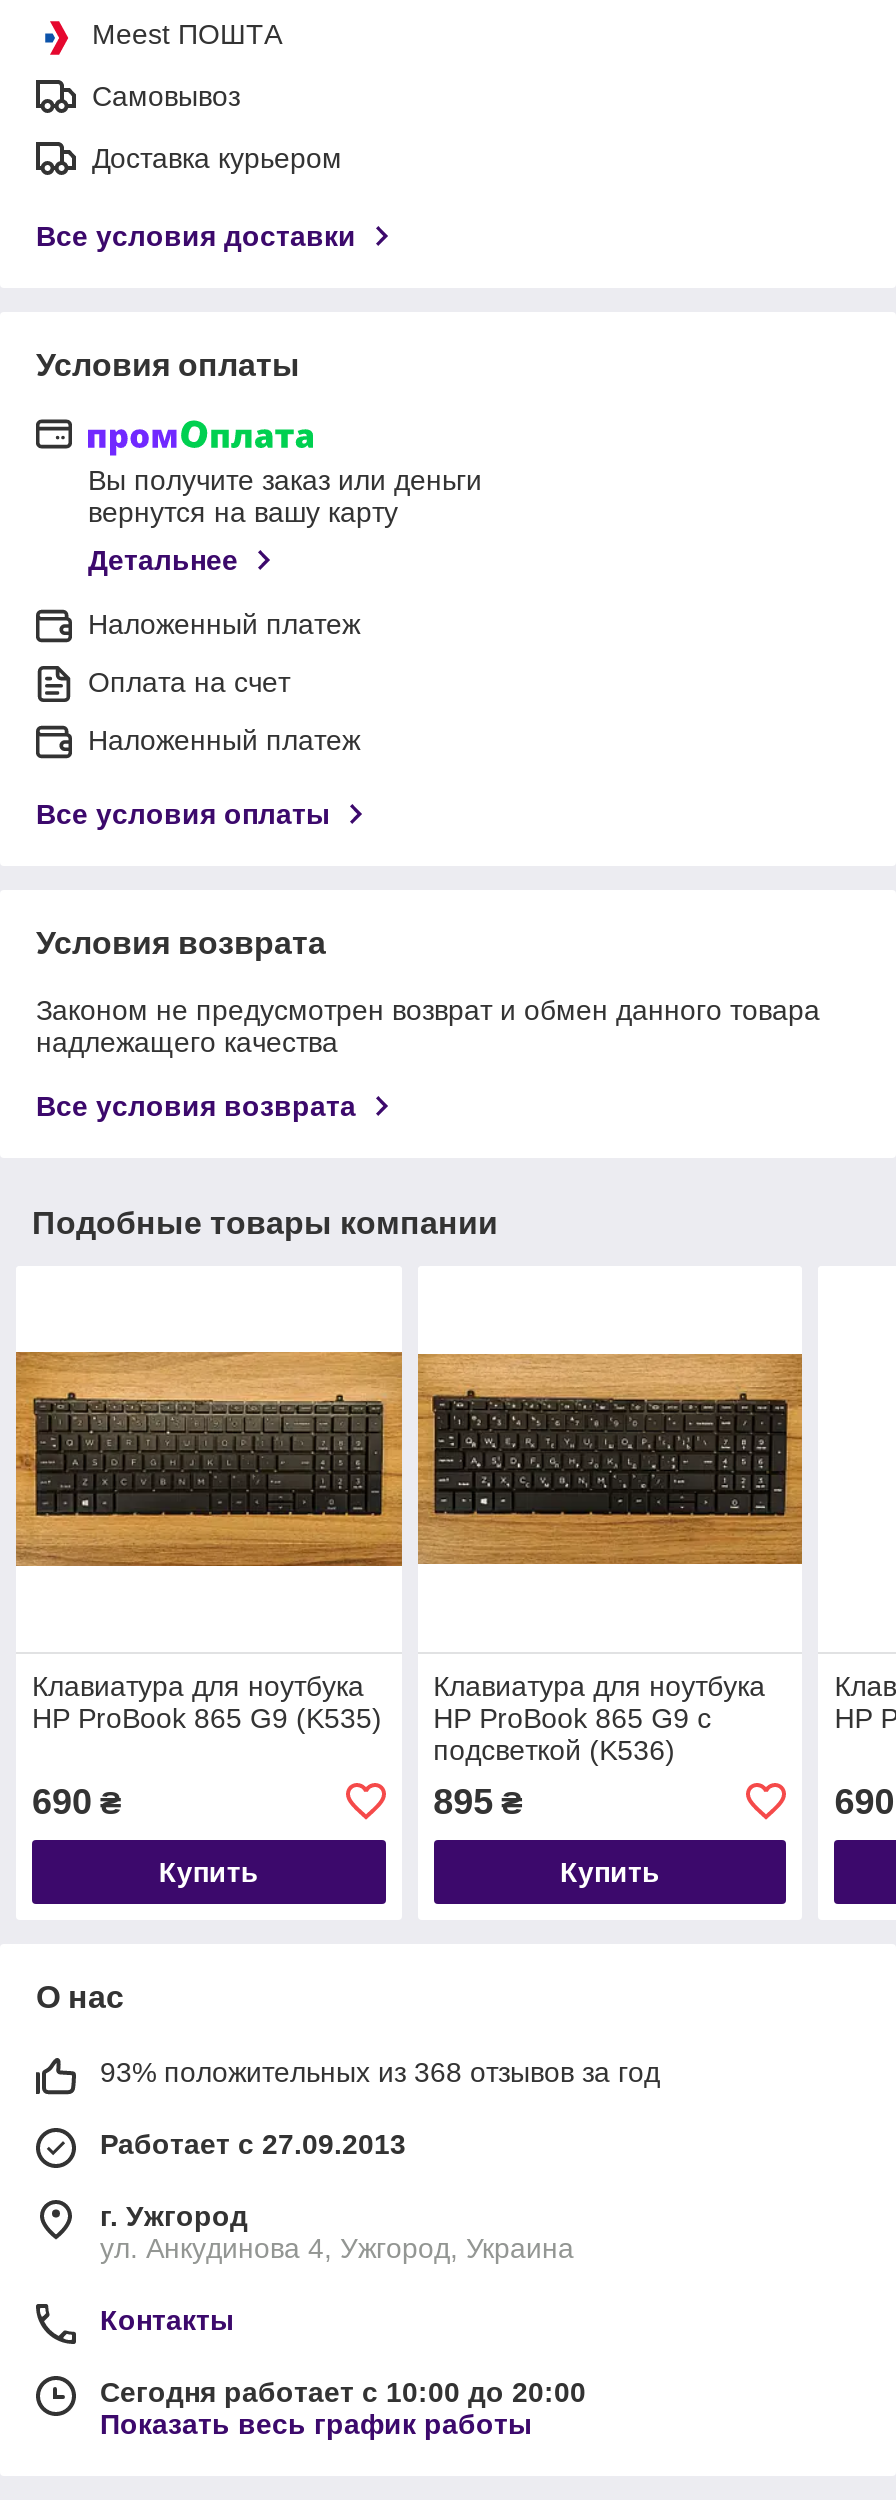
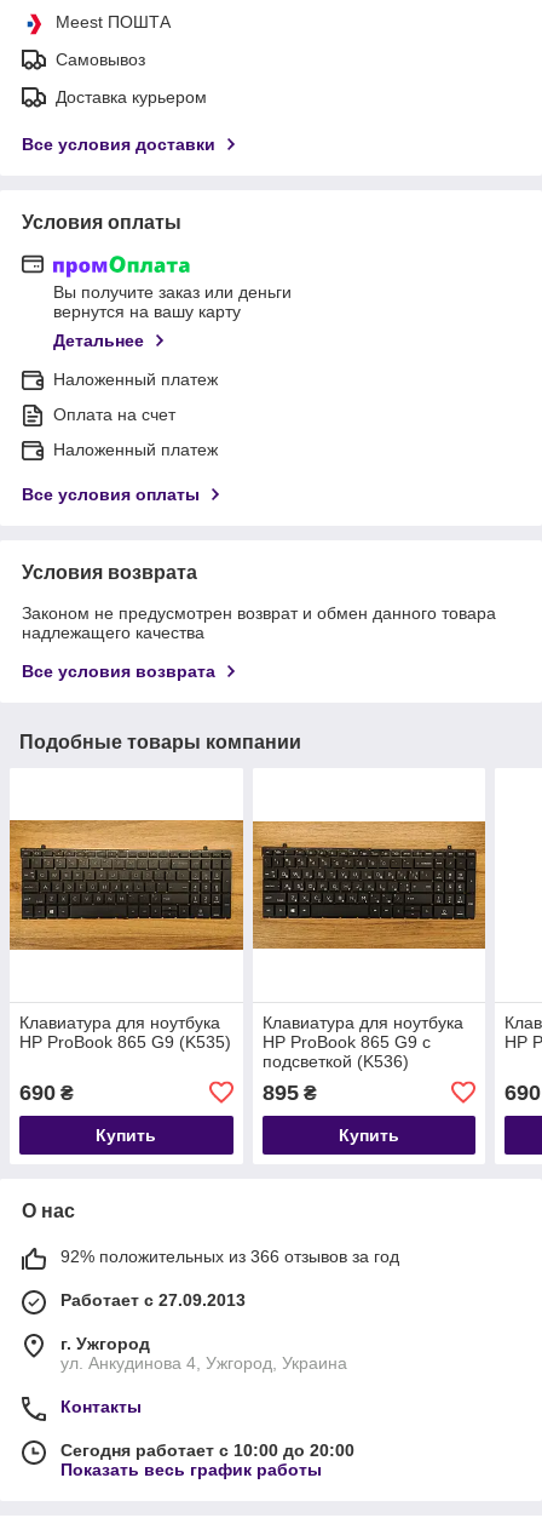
[100,2056,660,2088] 93% положительных из 368 отзывов за год -> [60,1246,399,1266] 92% положительных из 366 отзывов за год

